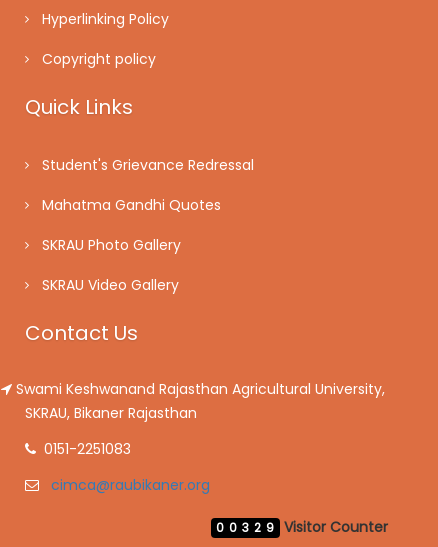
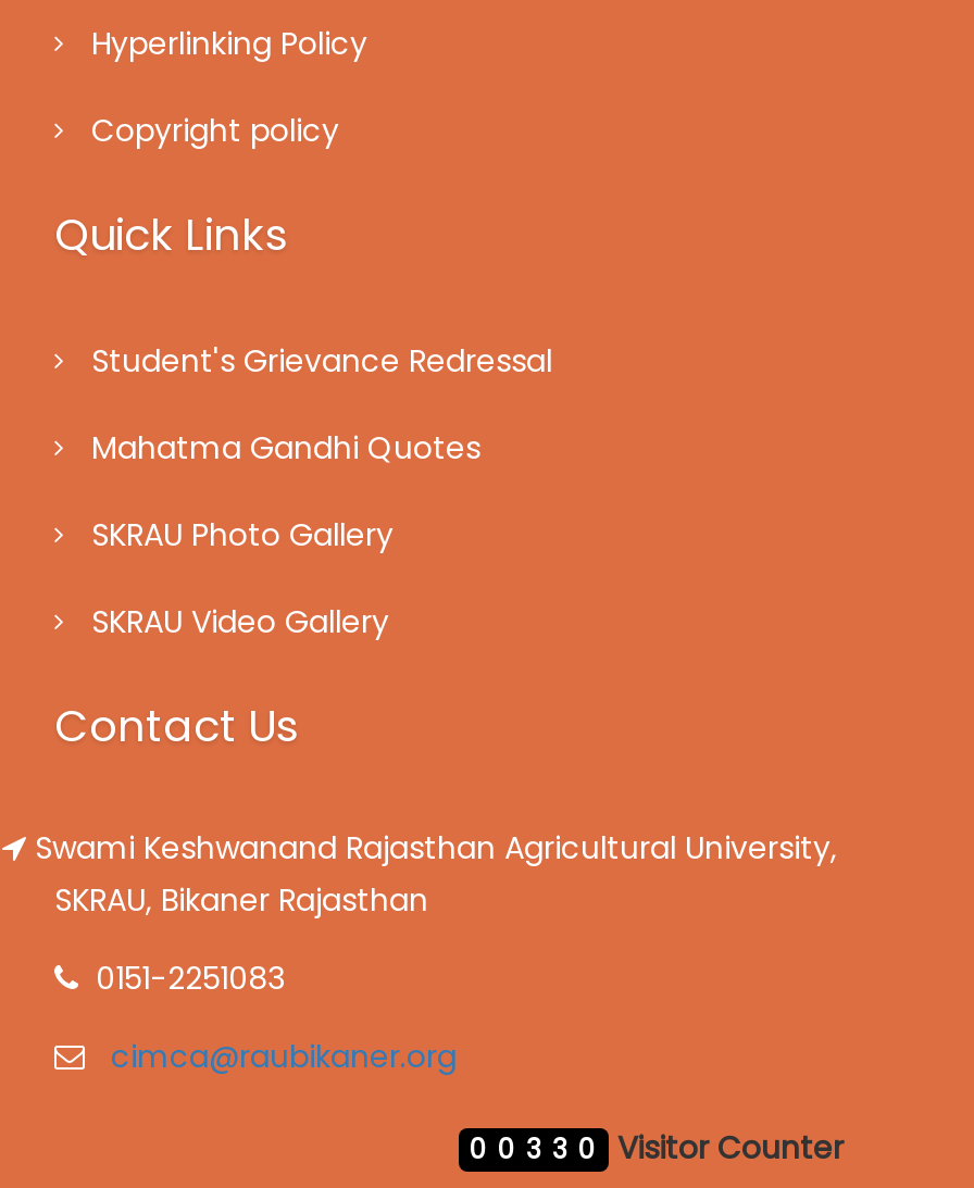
[216,517,388,537] 00329 Visitor Counter -> [470,1126,844,1170] 00330 Visitor Counter

